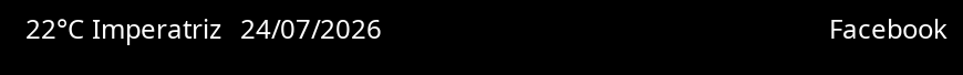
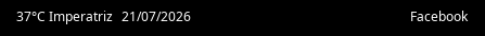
[25,10,382,47] 22°C Imperatriz 24/07/2026 -> [16,7,191,25] 37°C Imperatriz 21/07/2026

